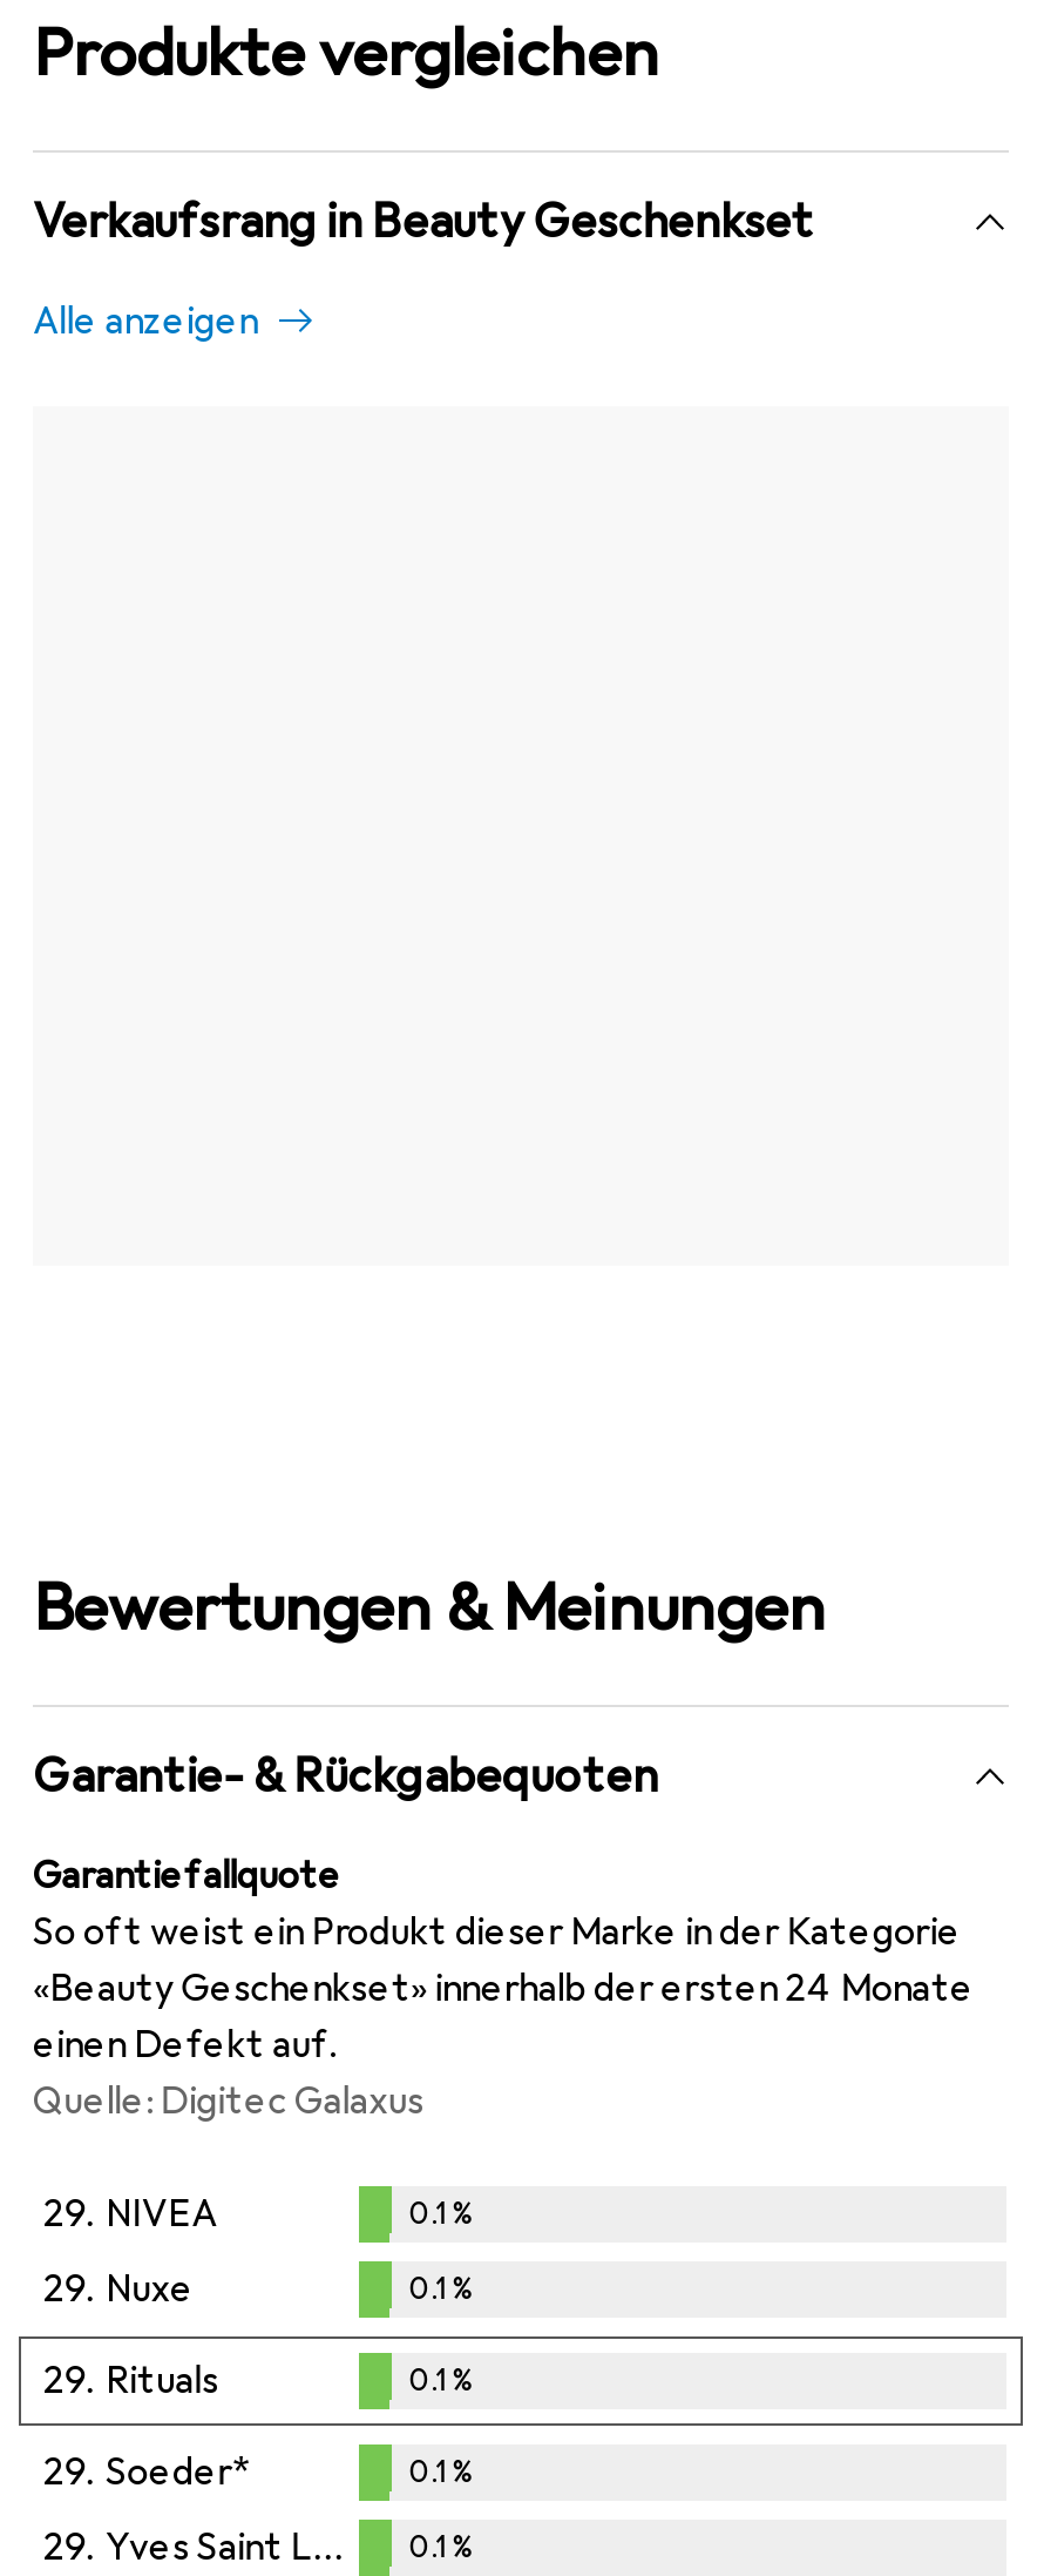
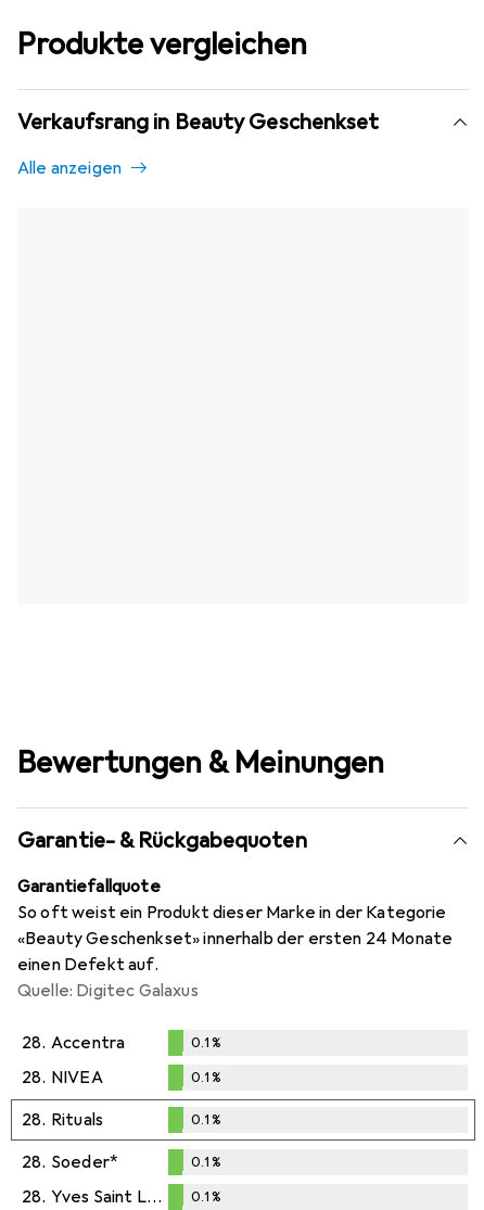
[43,2191,218,2238] 29. NIVEA -> [21,1032,125,1054] 28. Accentra
[43,2267,194,2313] 29. Nuxe -> [21,1067,103,1089] 28. NIVEA
[43,2358,218,2405] 29. Rituals -> [21,1109,103,1131] 28. Rituals
[43,2450,251,2497] 29. Soeder* -> [21,1152,118,1173] 28. Soeder*
[43,2525,94,2572] 29. -> [21,1186,46,1208] 28.

